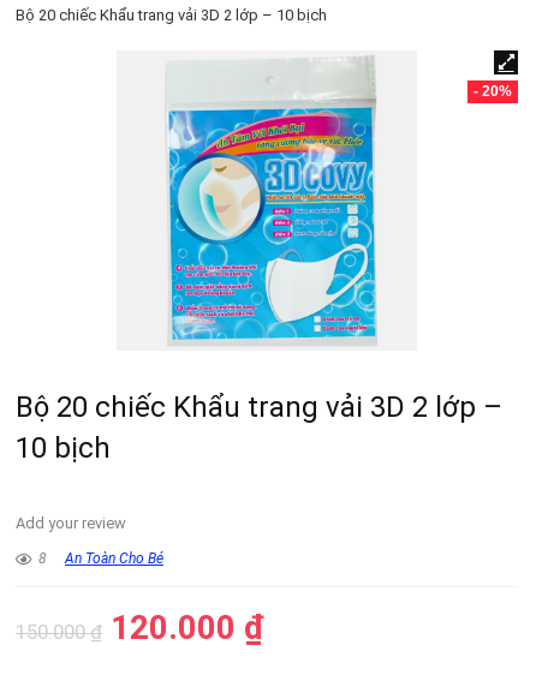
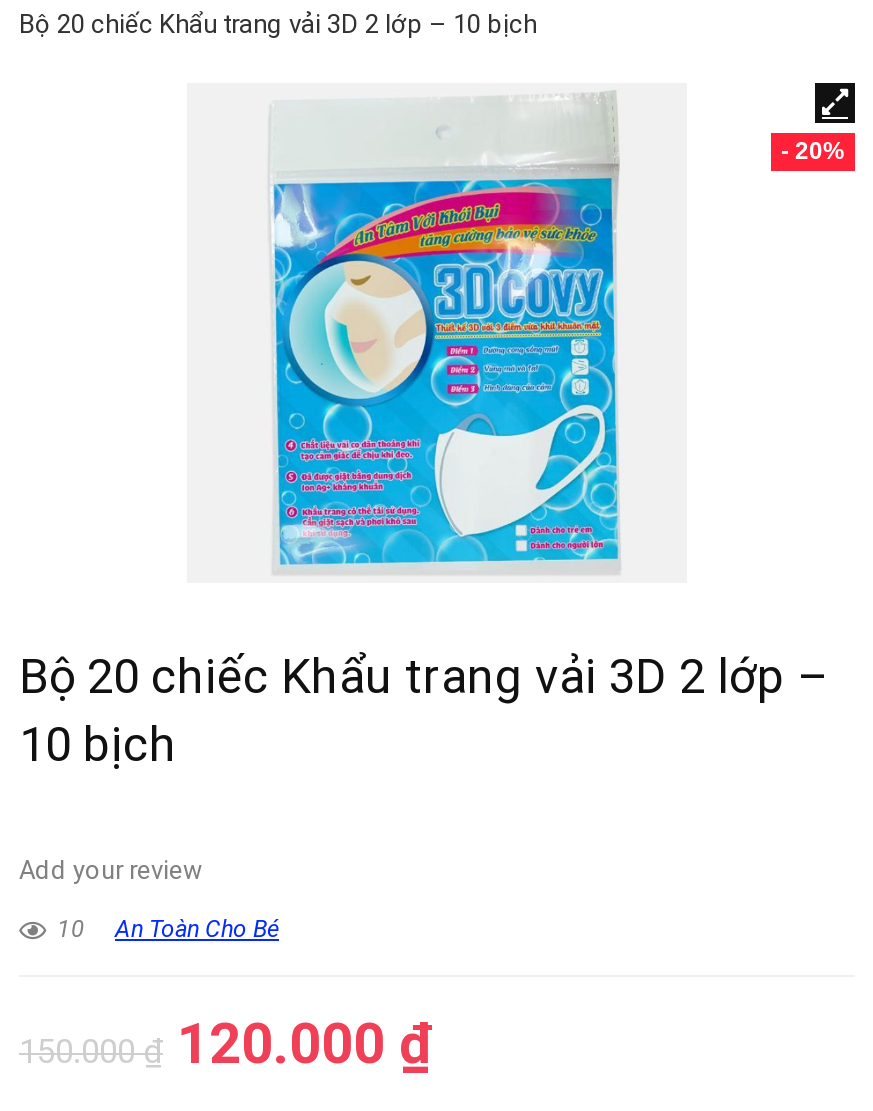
[38,550,163,567] 8 An Toàn Cho Bé -> [57,915,279,943] 10 An Toàn Cho Bé

